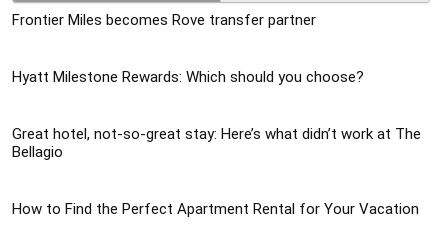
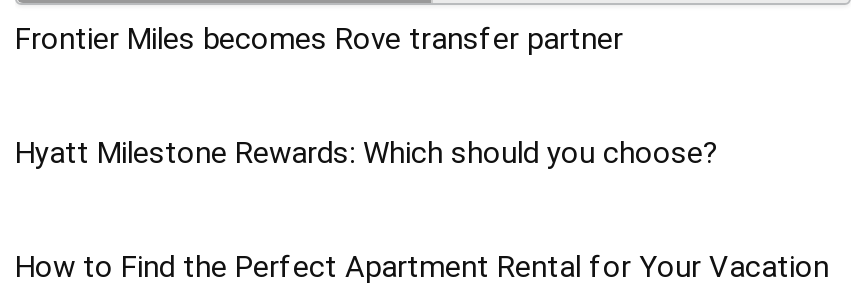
[12,124,421,160] Great hotel, not-so-great stay: Here’s what didn’t work at The | Bellagio -> none

